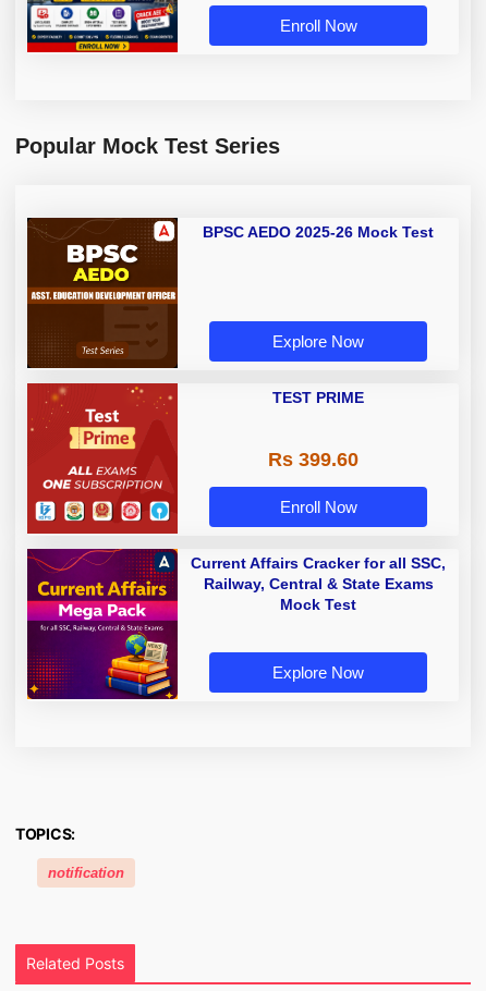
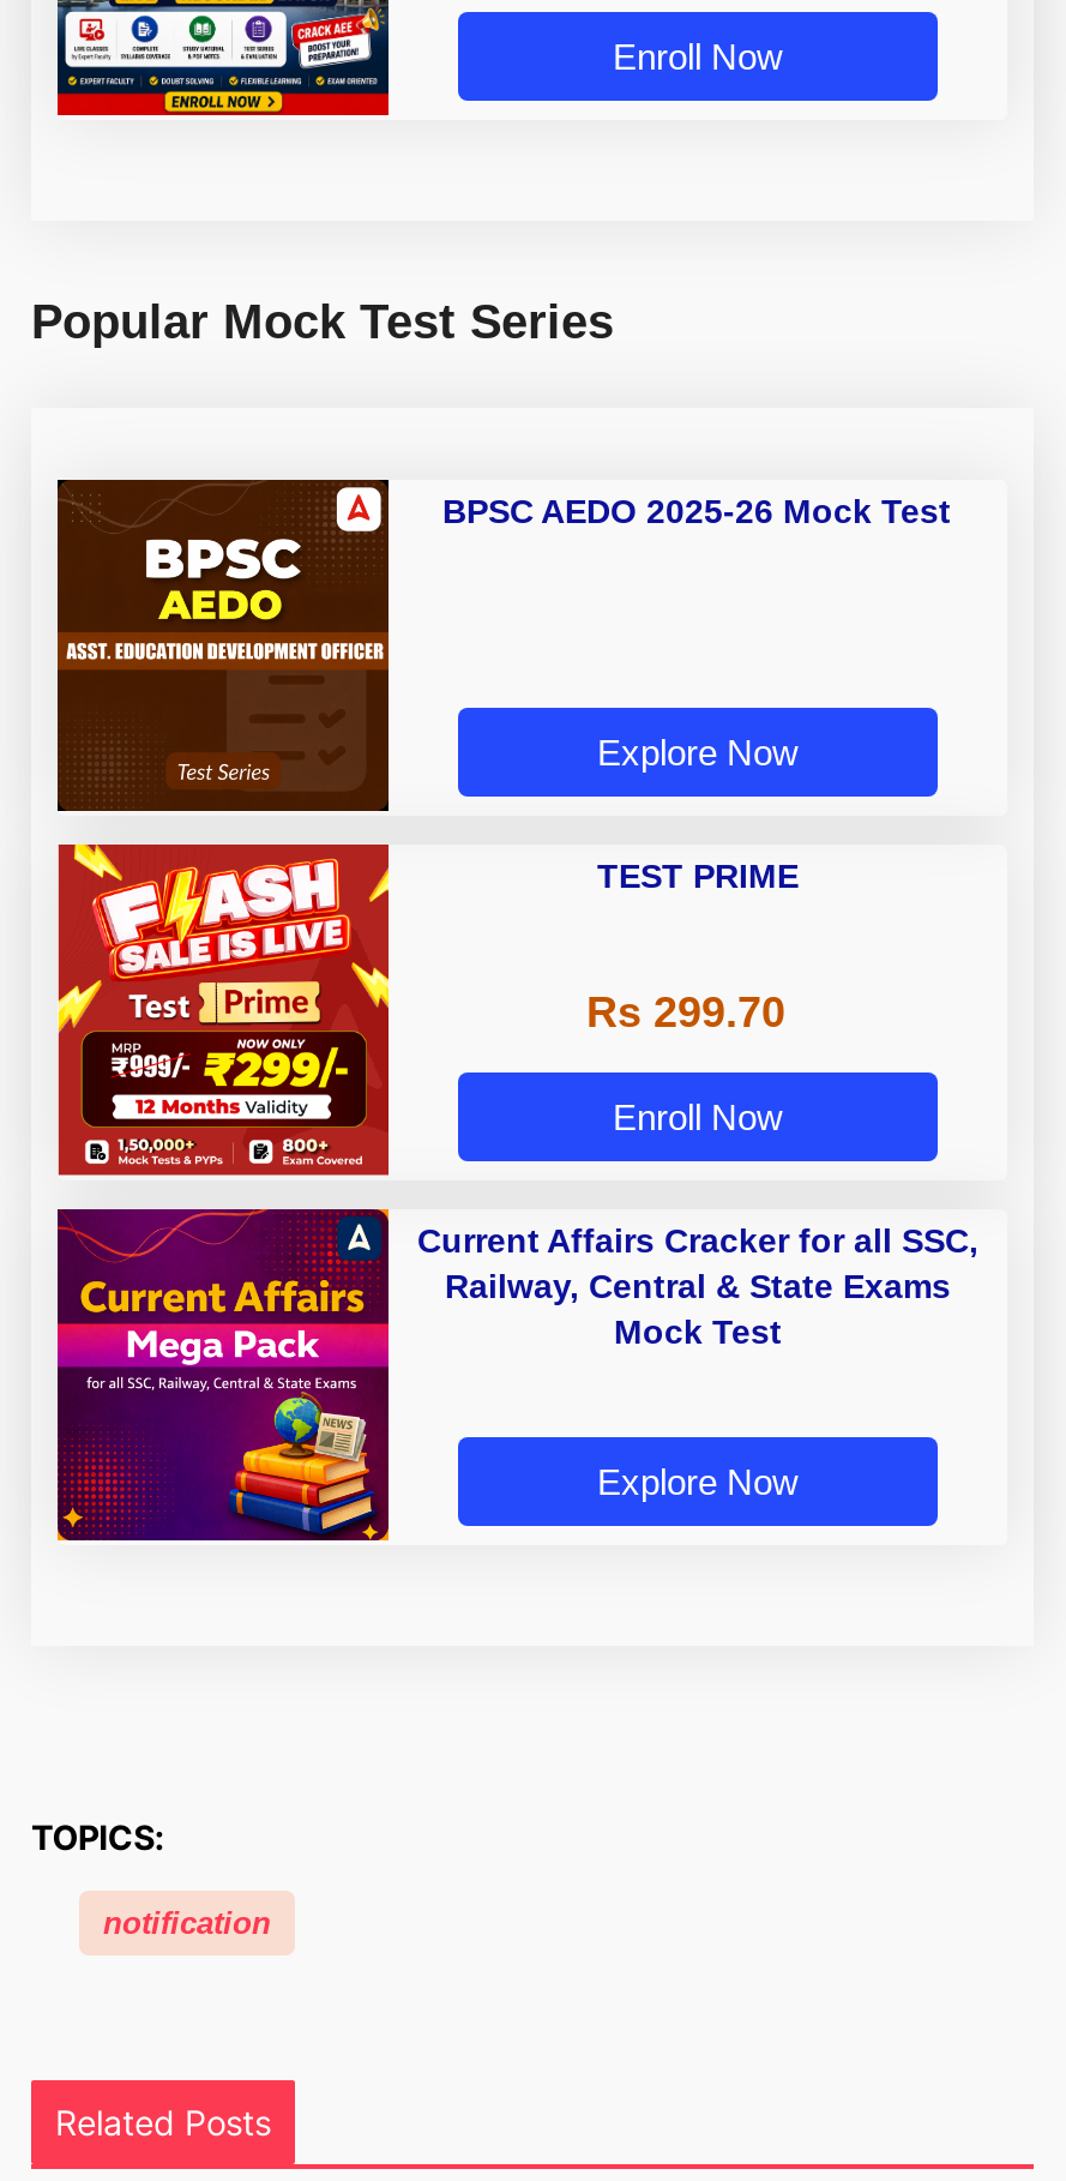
[26,382,179,528] [image] -> [55,842,391,1168] [image]
[268,448,358,470] Rs 399.60 -> [586,988,785,1036] Rs 299.70

